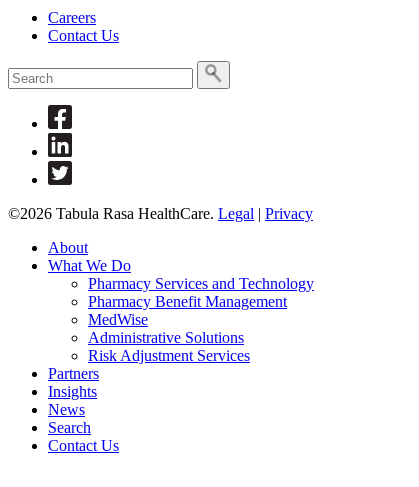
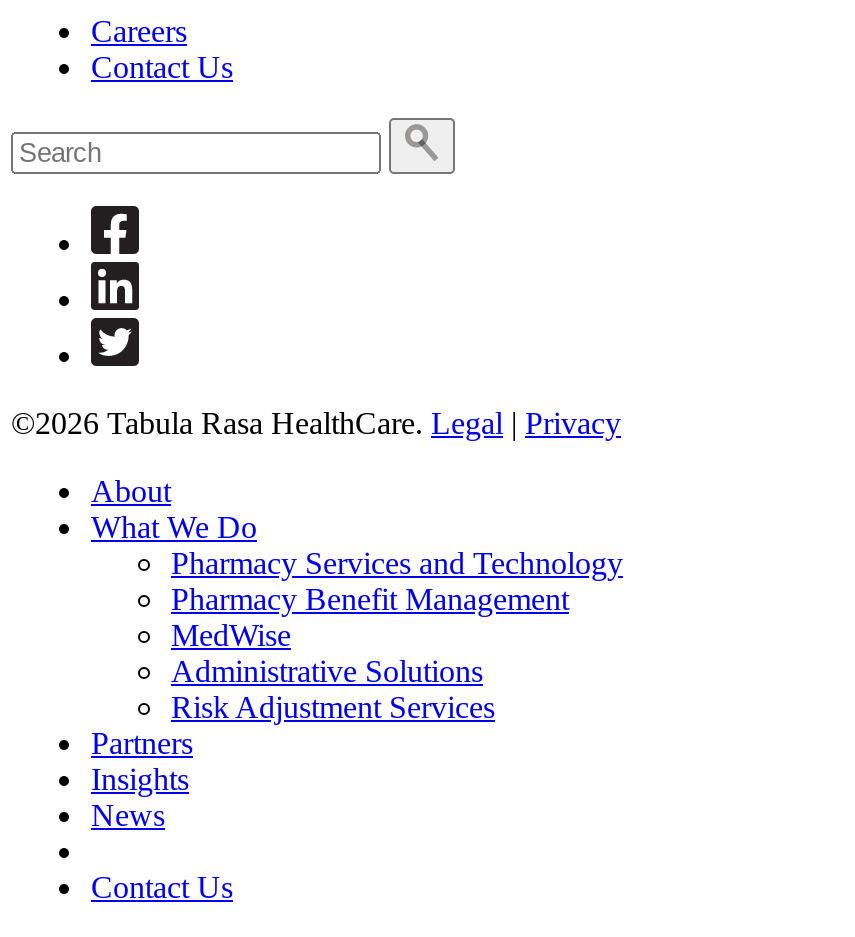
[48,419,91,436] Search -> none

